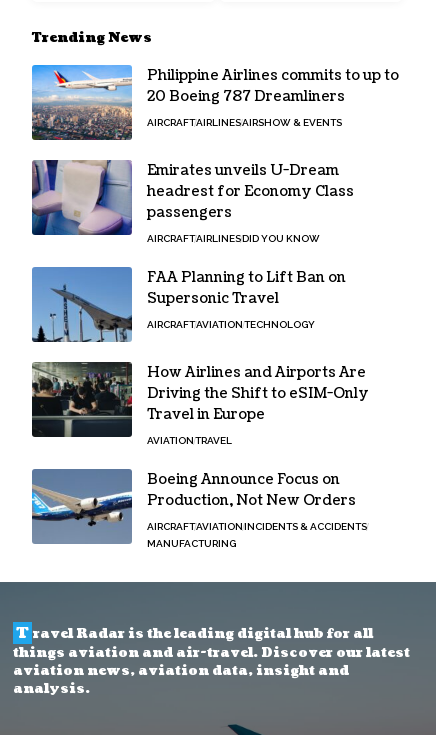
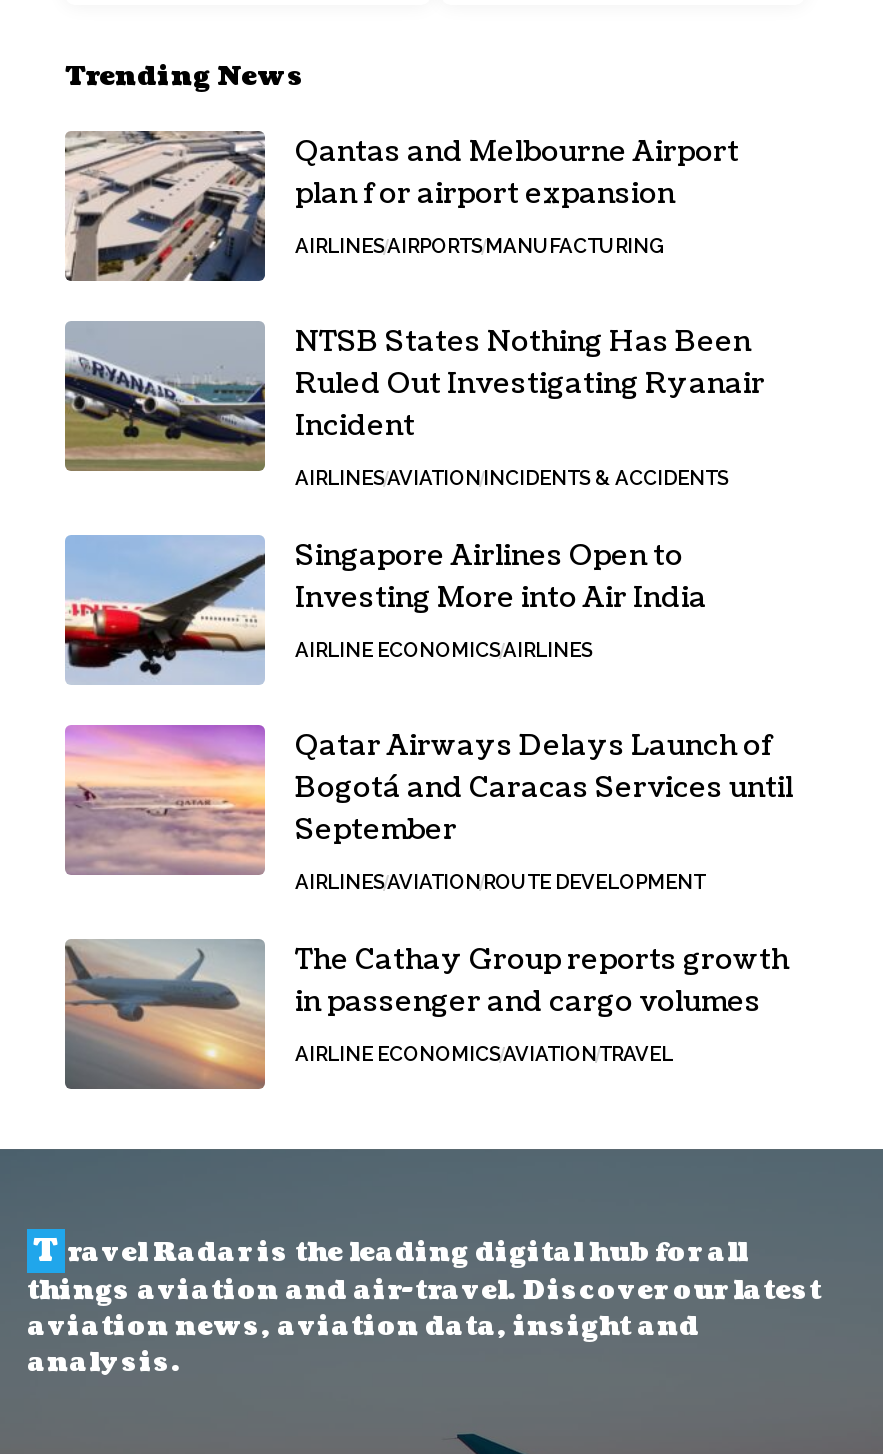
[31,64,399,549] [image] | Philippine Airlines commits to up to | 20 Boeing 787 Dreamliners | AIRCRAFTAIRLINESAIRSHOW & EVENTS | Emirates unveils U-Dream | headrest for Economy Class | passengers | AIRCRAFTAIRLINES DID YOU KNOW | FAA Planning to Lift Ban on | Supersonic Travel | AIRCRAFTAVIATION TECHNOLOGY | How Airlines and Airports Are | Driving the Shift to eSIM-Only | Travel in Europe | AVIATION TRAVEL | Boeing Announce Focus on | Production, Not New Orders | AIRCRAFTAVIATION INCIDENTS & ACCIDENTS | MANUFACTURING -> [63,128,793,1065] [image] | Qantas and Melbourne Airport | plan for airport expansion | AIRLINES AIRPORTS MANUFACTURING | NTSB States Nothing Has Been | Ruled Out Investigating Ryanair | Incident | AIRLINES AVIATION INCIDENTS & ACCIDENTS | Singapore Airlines Open to | Investing More into Air India | AIRLINE ECONOMICS AIRLINES | Qatar Airways Delays Launch of | Bogotá and Caracas Services until | September | AIRLINES AVIATION ROUTE DEVELOPMENT | The Cathay Group reports growth | in passenger and cargo volumes | AIRLINE ECONOMICS AVIATION TRAVEL
[31,159,132,236] [image] -> [63,320,267,472] [image]
[31,267,133,342] [image] -> [63,536,267,684] [image]
[31,361,133,437] [image] -> [63,724,267,874] [image]
[31,469,132,544] [image] -> [63,940,267,1090] [image]

